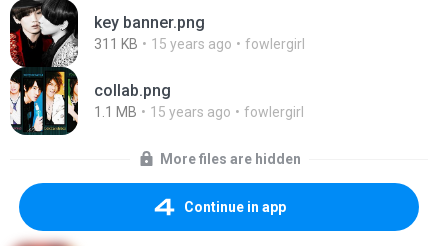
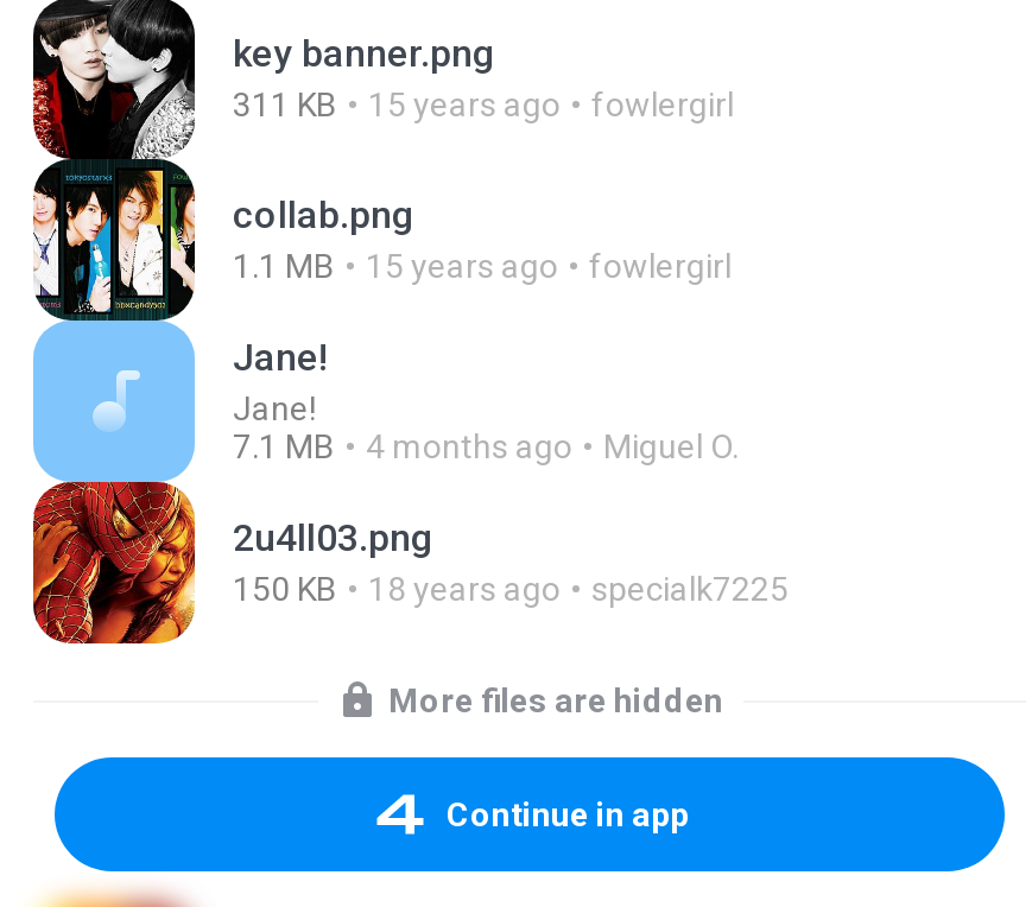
none -> [31,318,789,646] [image] | Jane! | Jane! | 7.1 MB | 4 months ago | Miguel O. | 2u4ll03.png | 150 KB | 18 years ago | specialk7225

